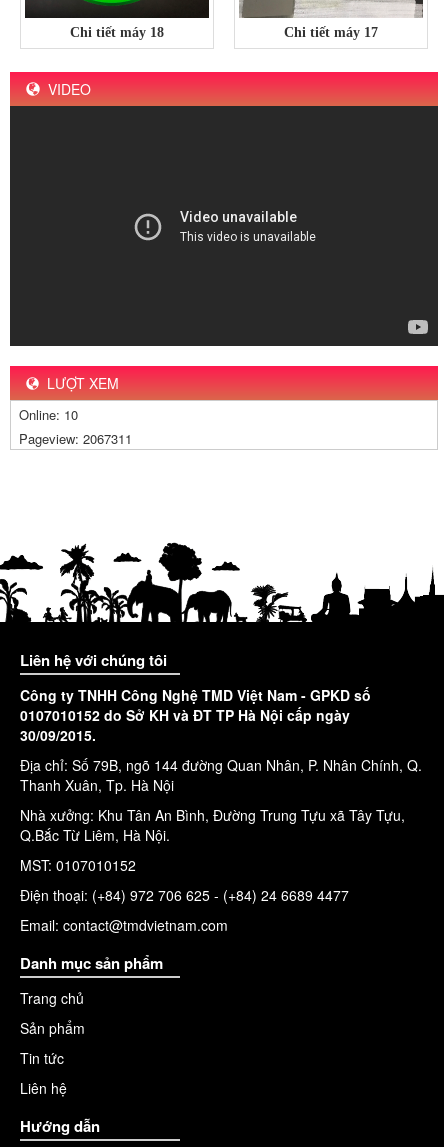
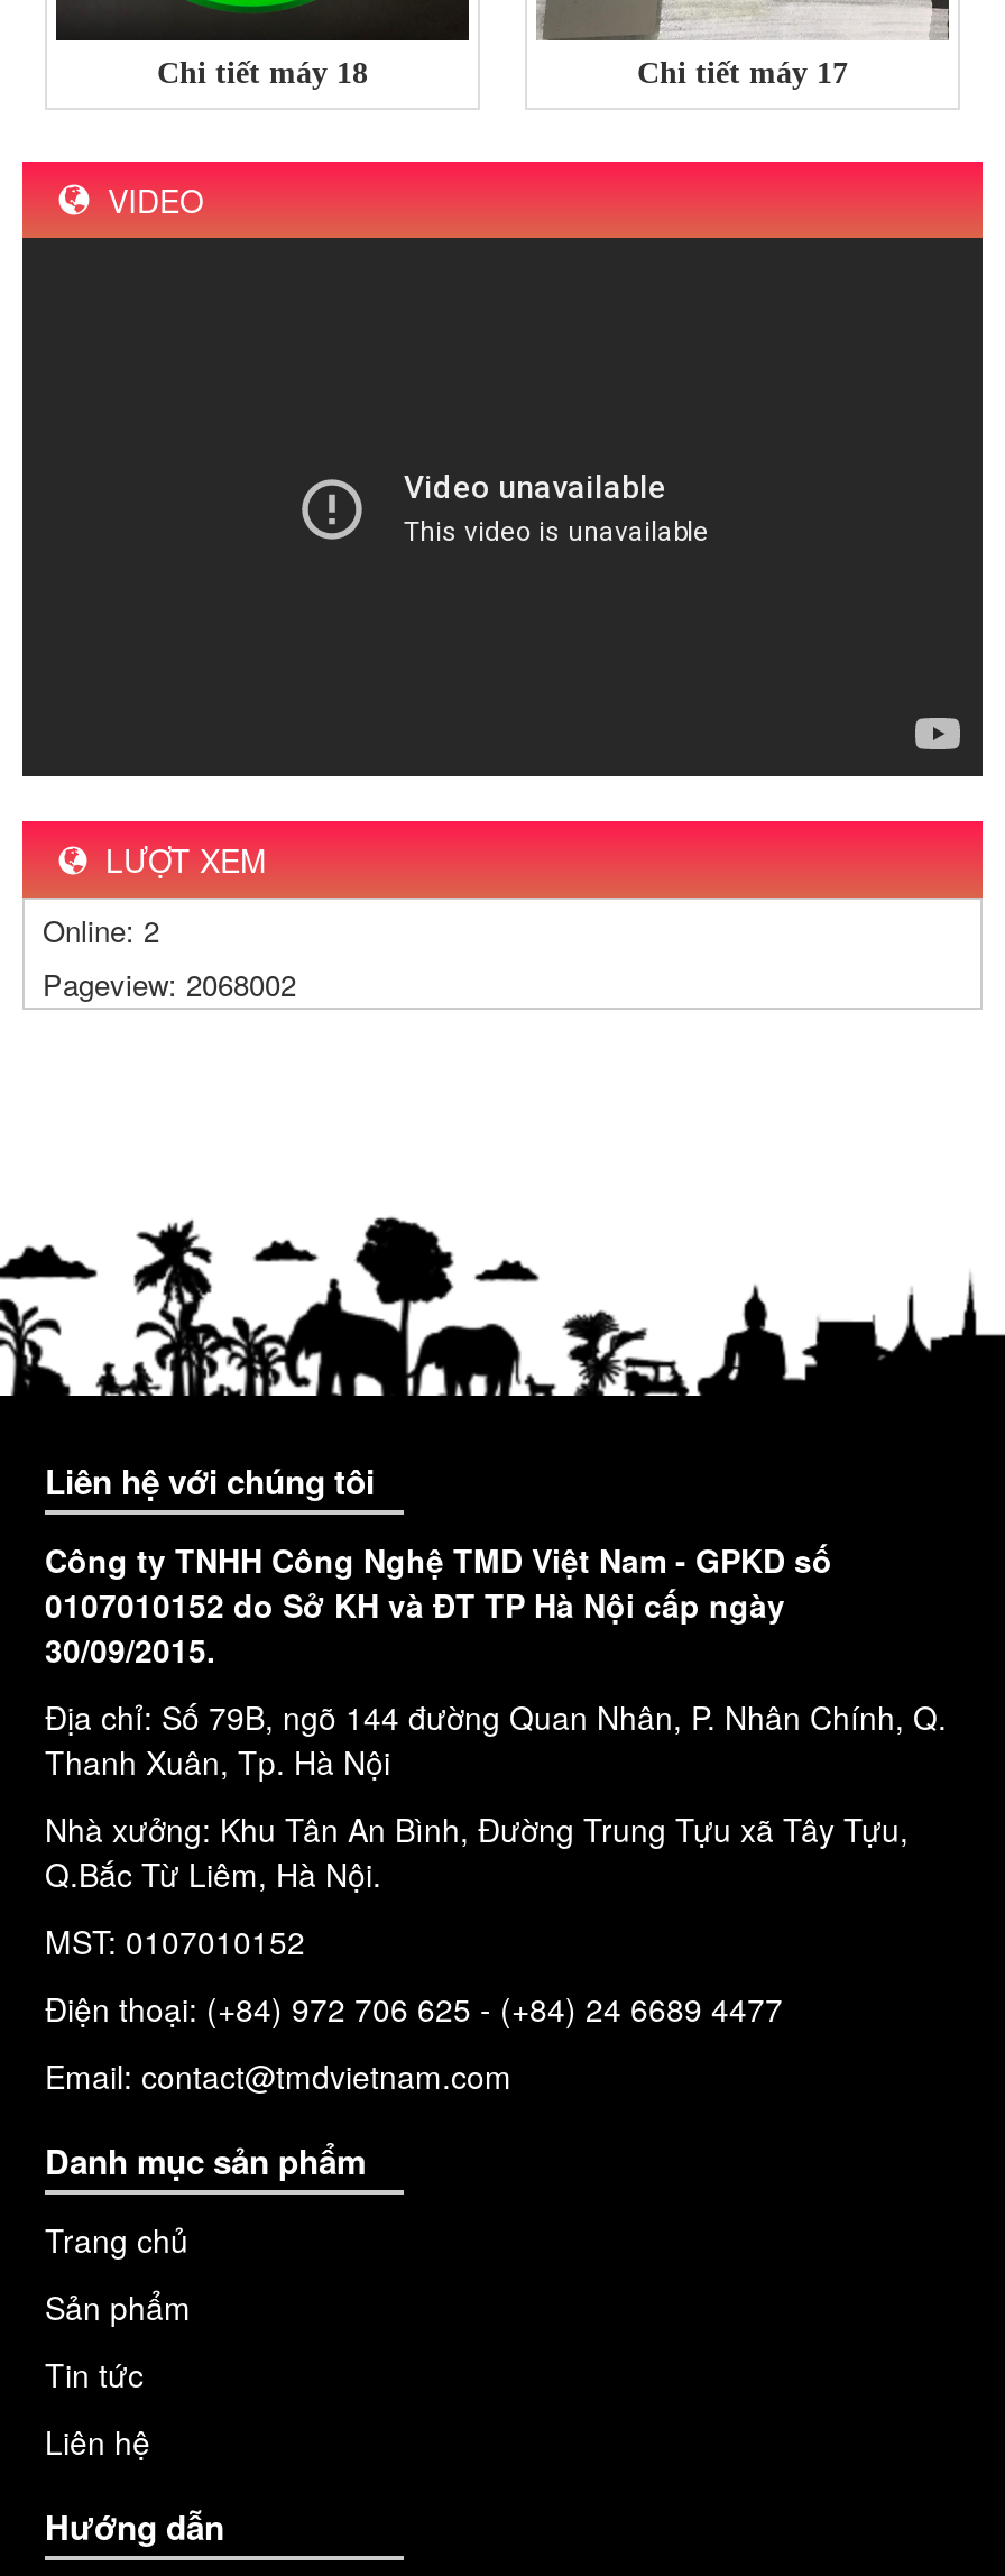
[19,405,78,424] Online: 10 -> [43,909,159,952] Online: 2
[19,429,132,448] Pageview: 2067311 -> [43,963,296,1006] Pageview: 2068002

